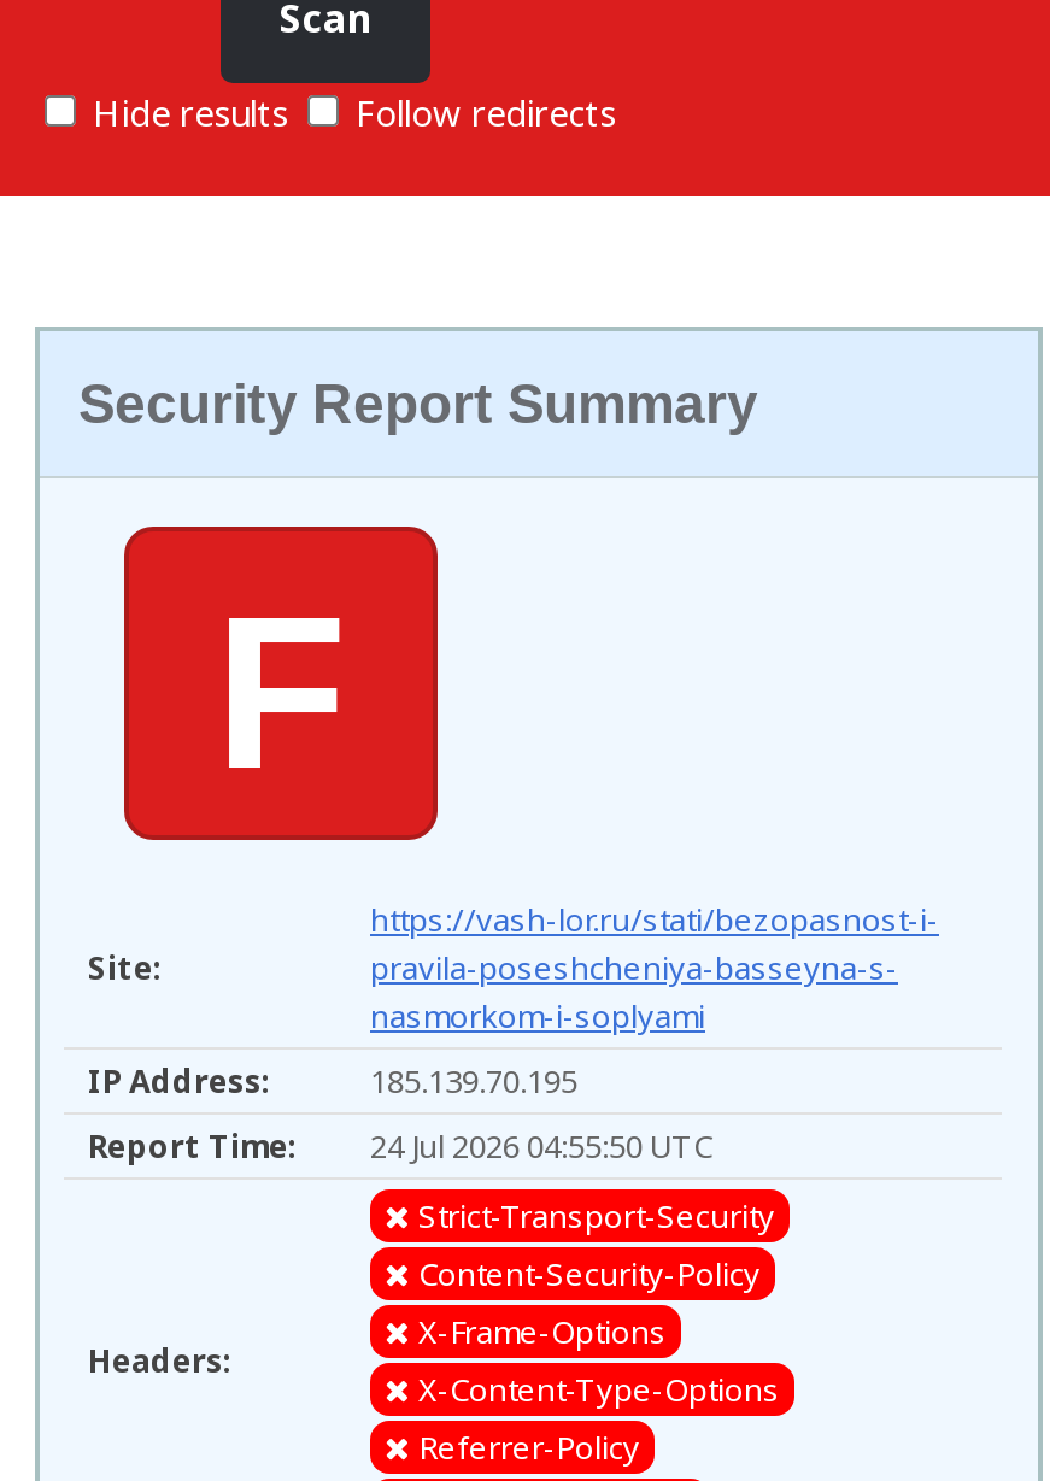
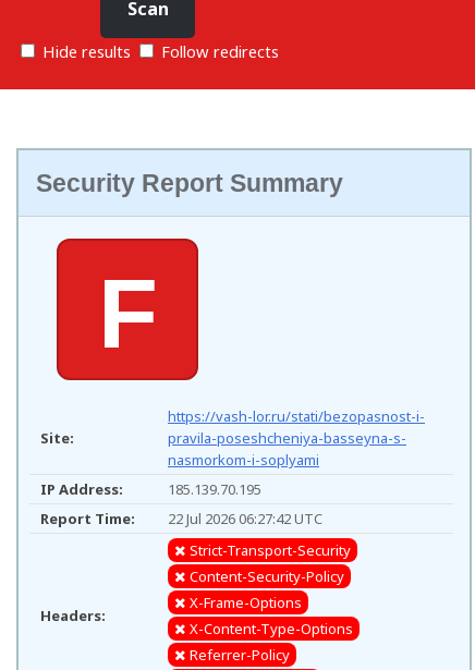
[88,1125,712,1169] Report Time: 24 Jul 2026 04:55:50 UTC -> [40,509,322,529] Report Time: 22 Jul 2026 06:27:42 UTC

